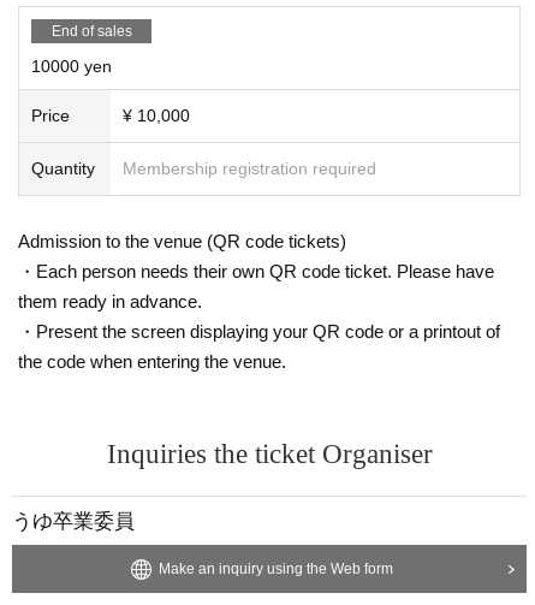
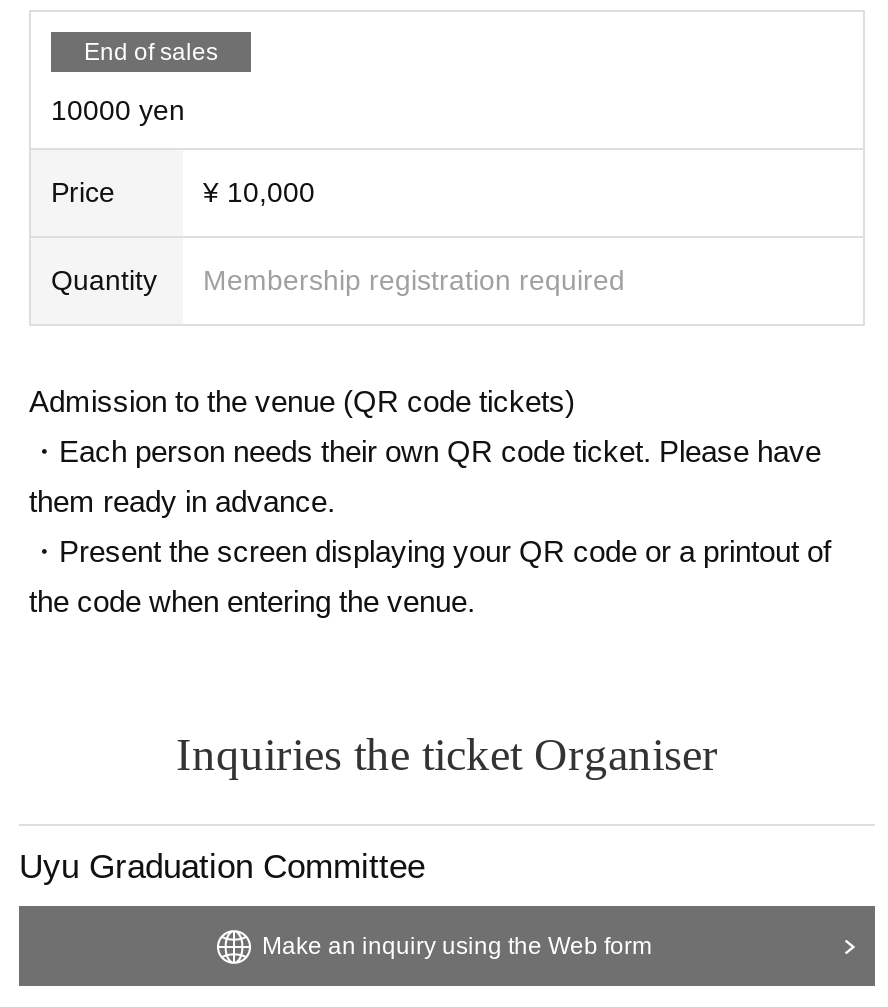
[12,509,135,532] うゆ卒業委員 -> [19,847,425,885] Uyu Graduation Committee

